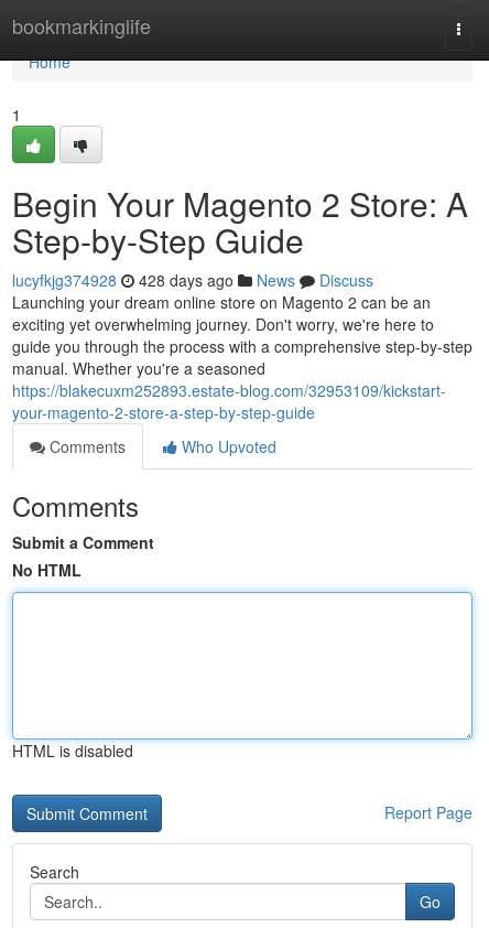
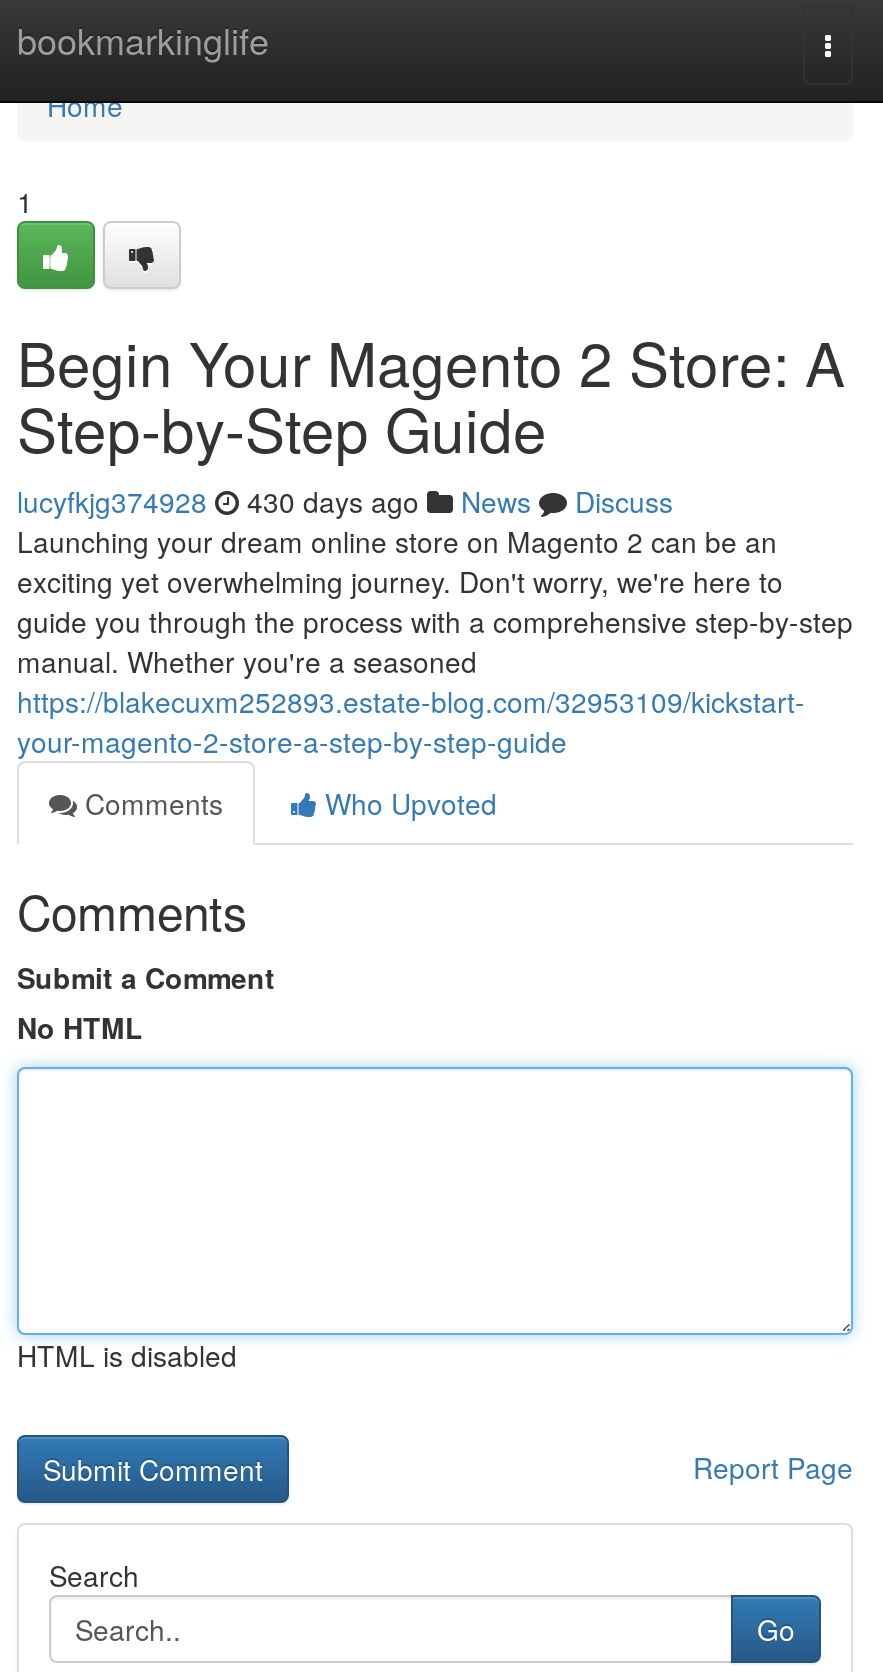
[12,269,373,291] lucyfkjg374928 428 days ago News Discuss -> [17,481,673,521] lucyfkjg374928 430 days ago News Discuss

